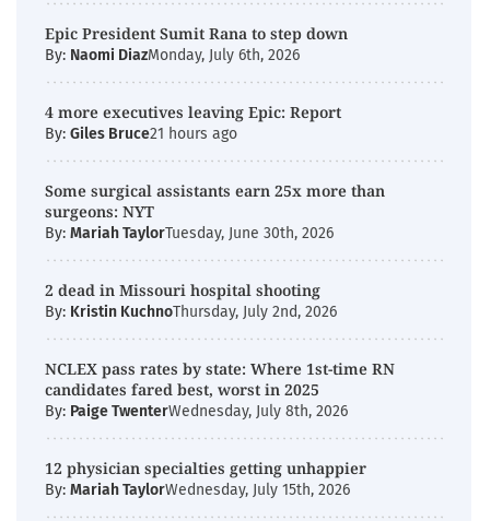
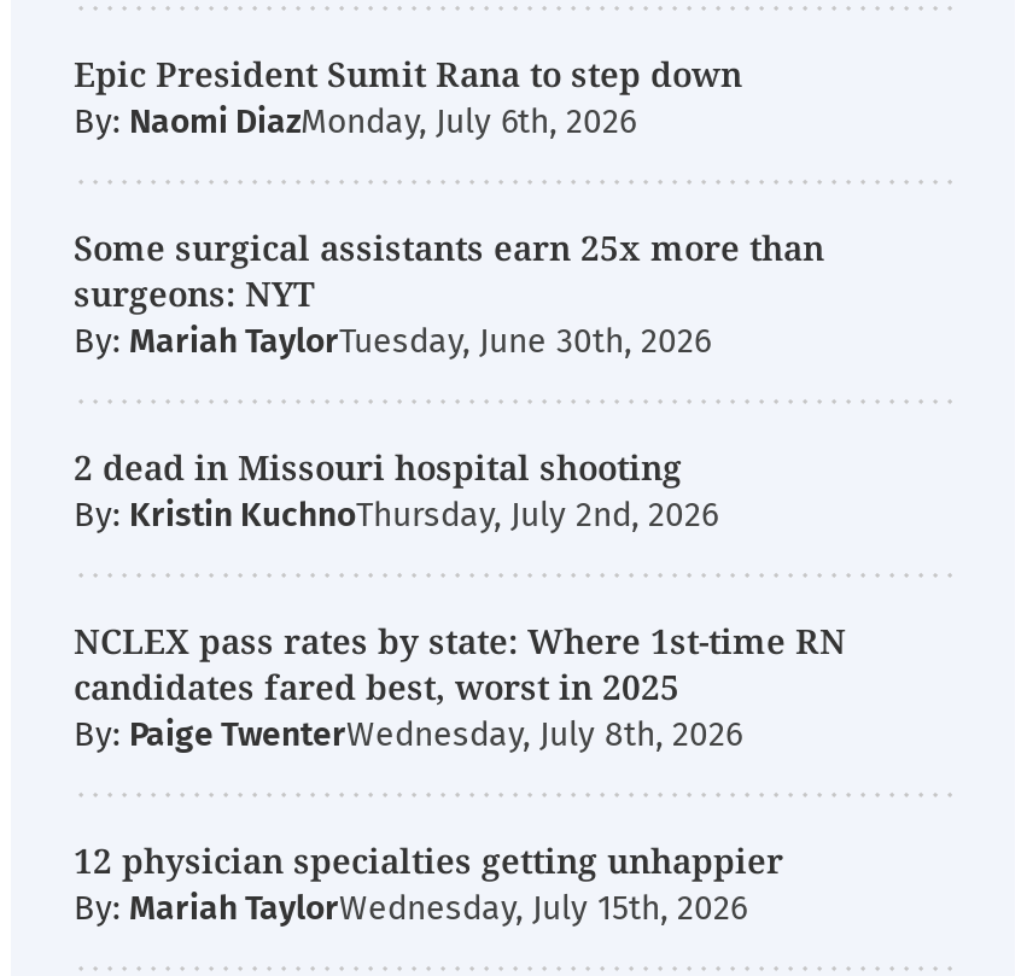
[45,102,341,143] 4 more executives leaving Epic: Report | By: Giles Bruce21 hours ago -> none

